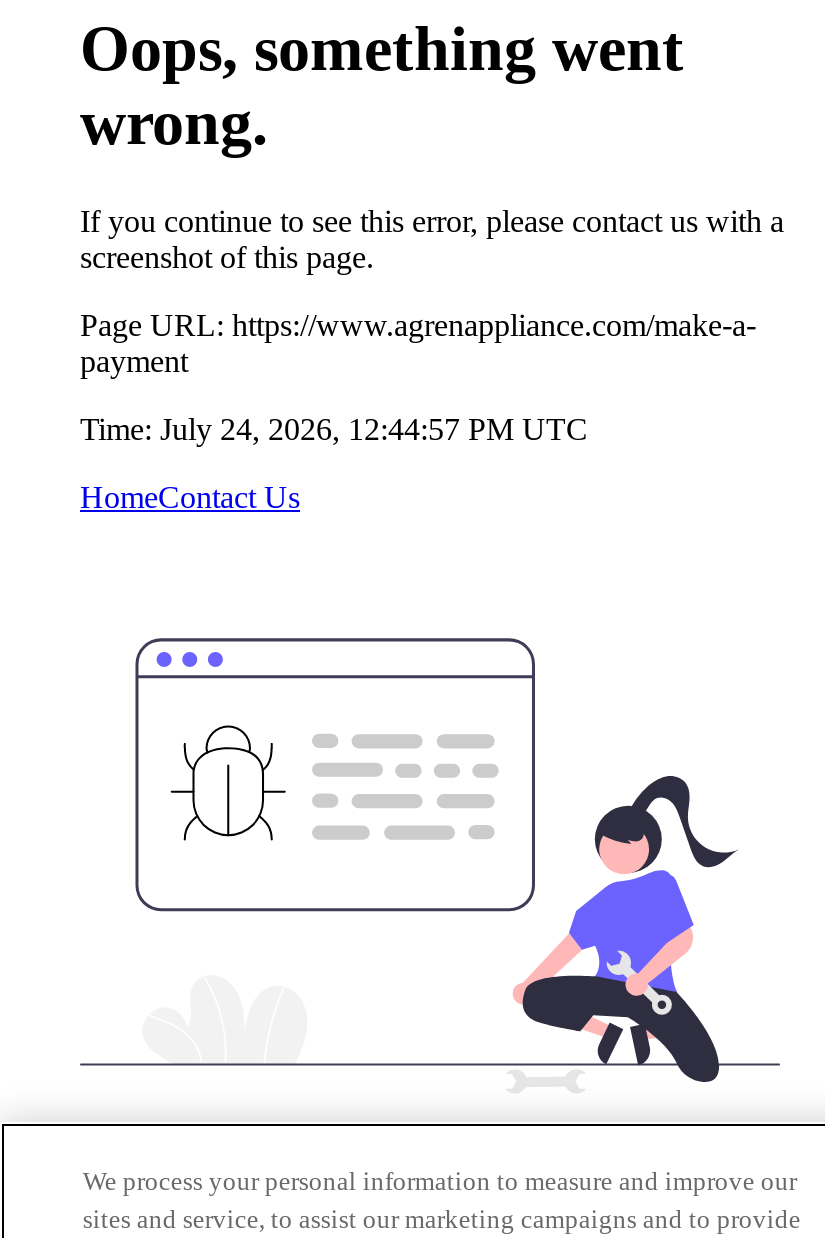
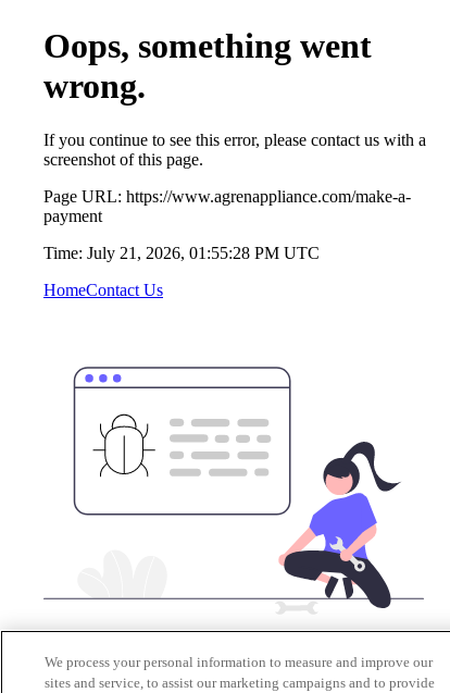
[80,412,588,446] Time: July 24, 2026, 12:44:57 PM UTC -> [43,244,320,262] Time: July 21, 2026, 01:55:28 PM UTC

